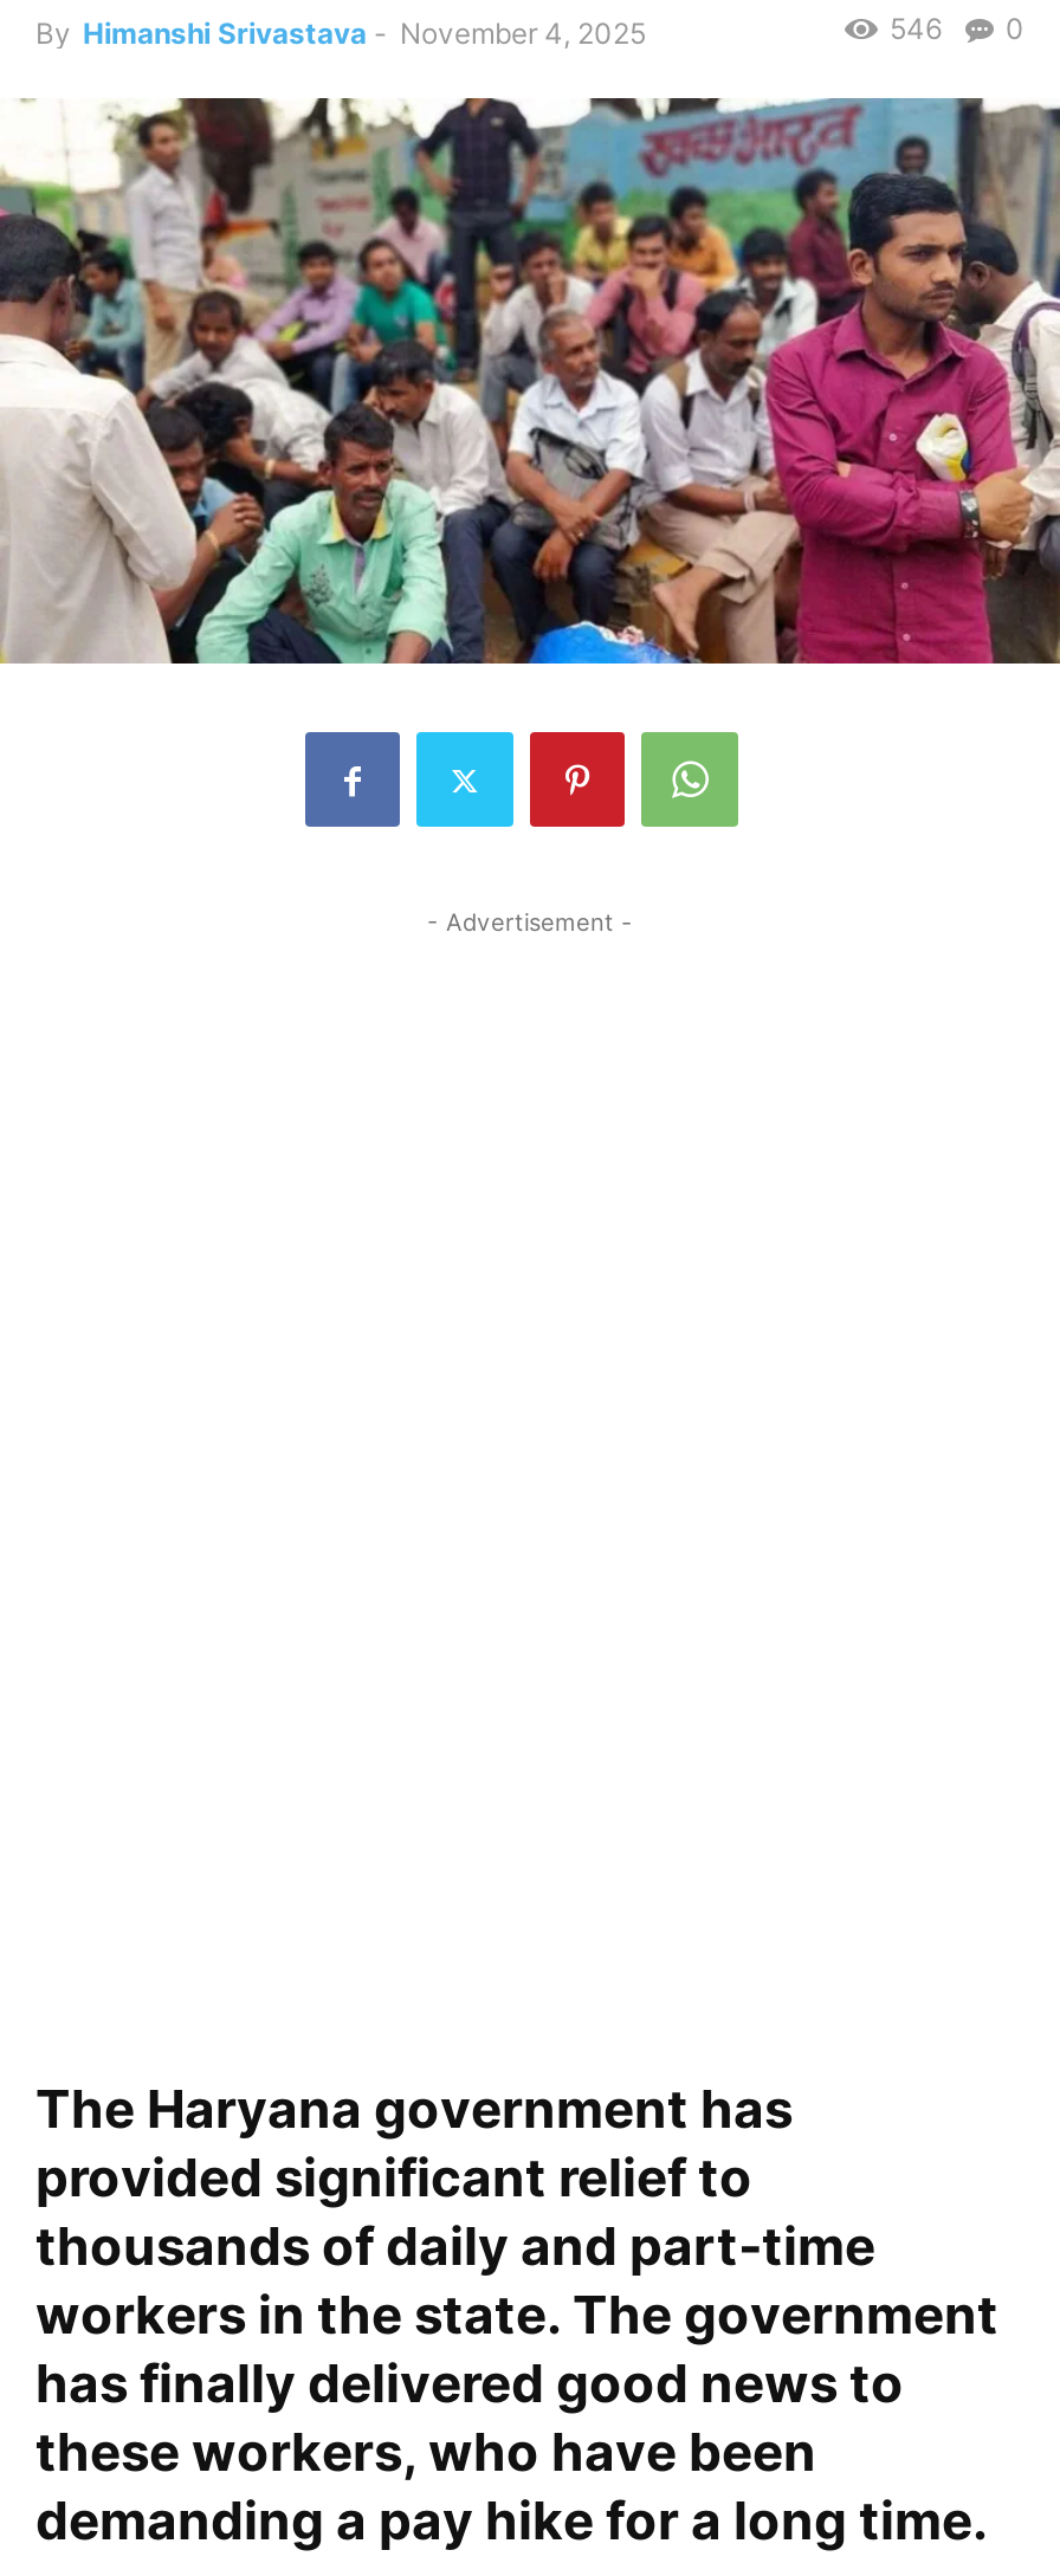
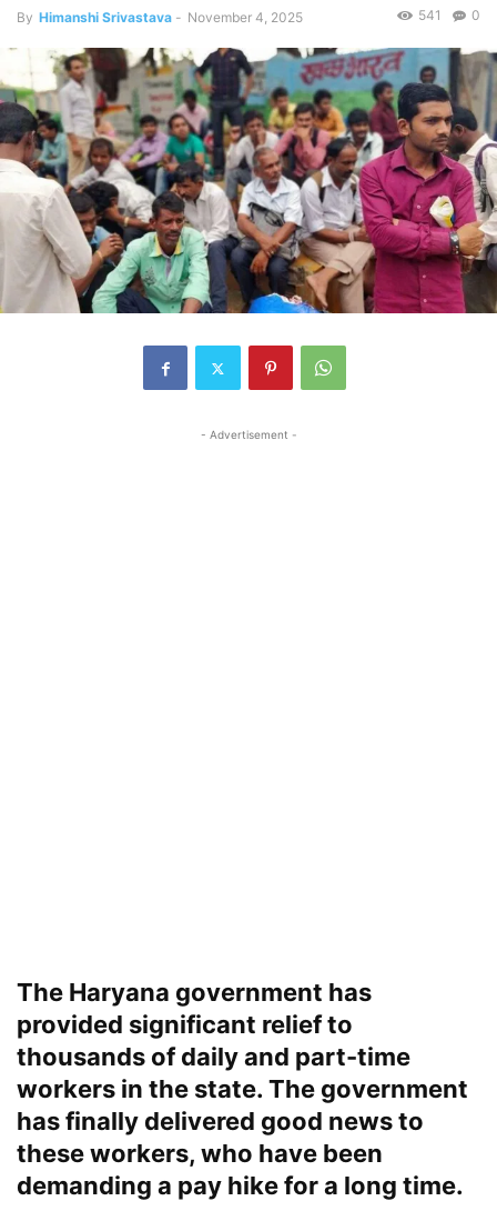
[890,11,1025,46] 546 0 -> [418,7,480,23] 541 0

